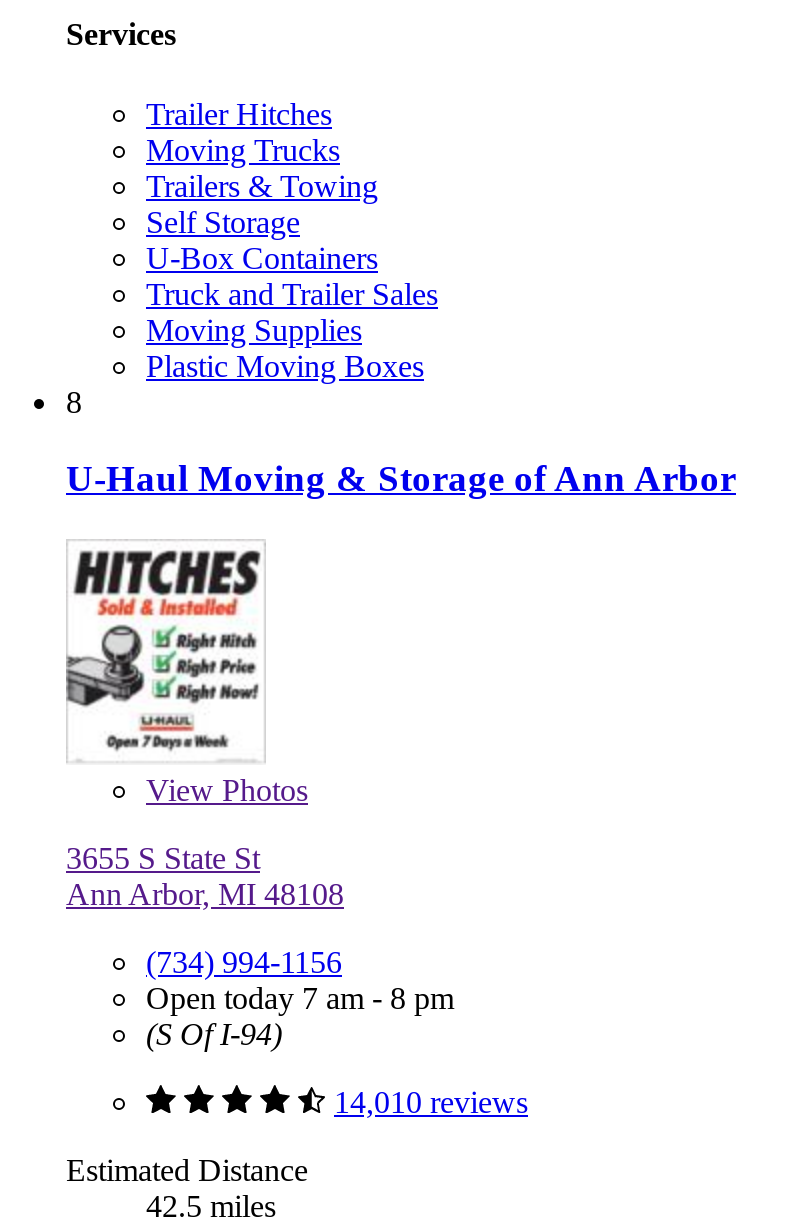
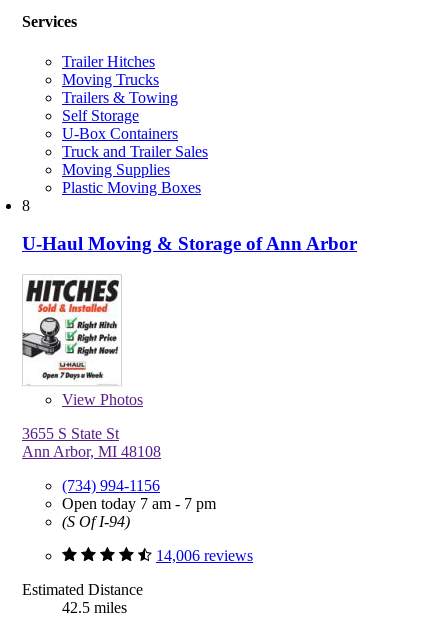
[146,981,454,1015] Open today 7 am - 8 pm -> [62,495,216,512] Open today 7 am - 7 pm
[334,1085,528,1119] 14,010 reviews -> [156,547,253,564] 14,006 reviews

